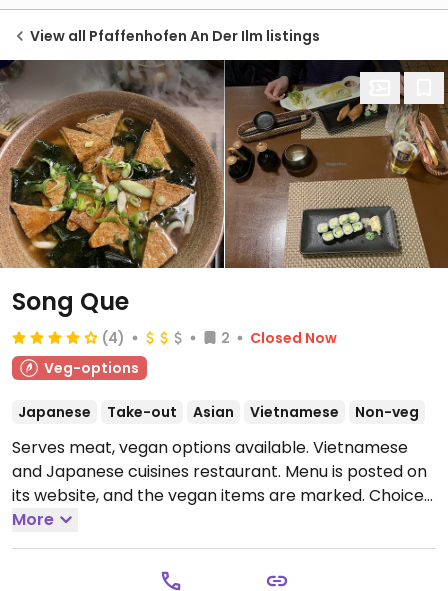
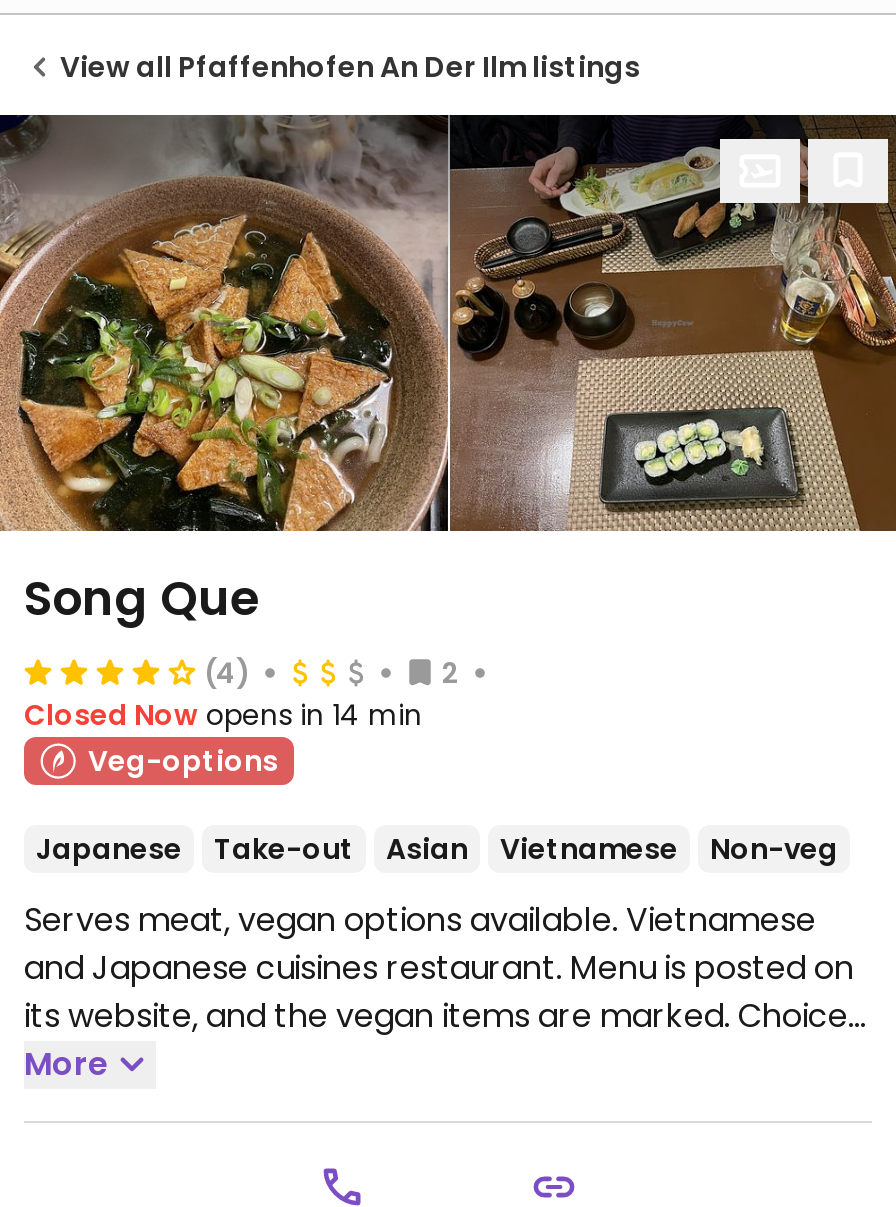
[250,328,337,348] Closed Now -> [24,695,422,735] Closed Now opens in 14 min

